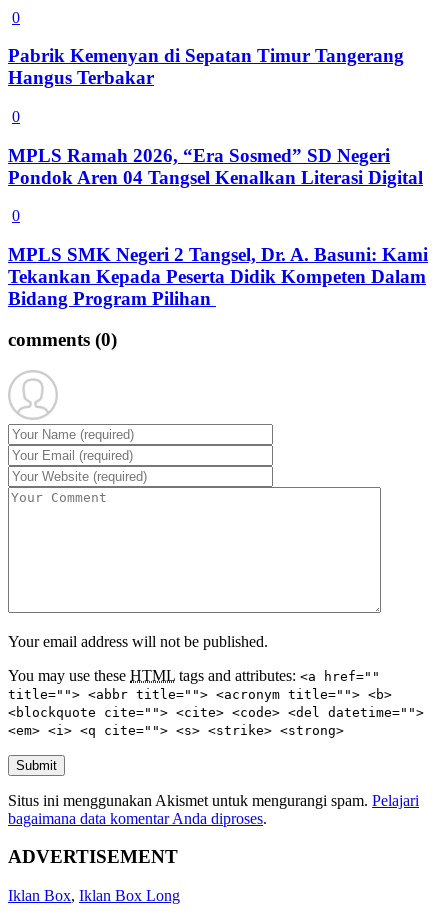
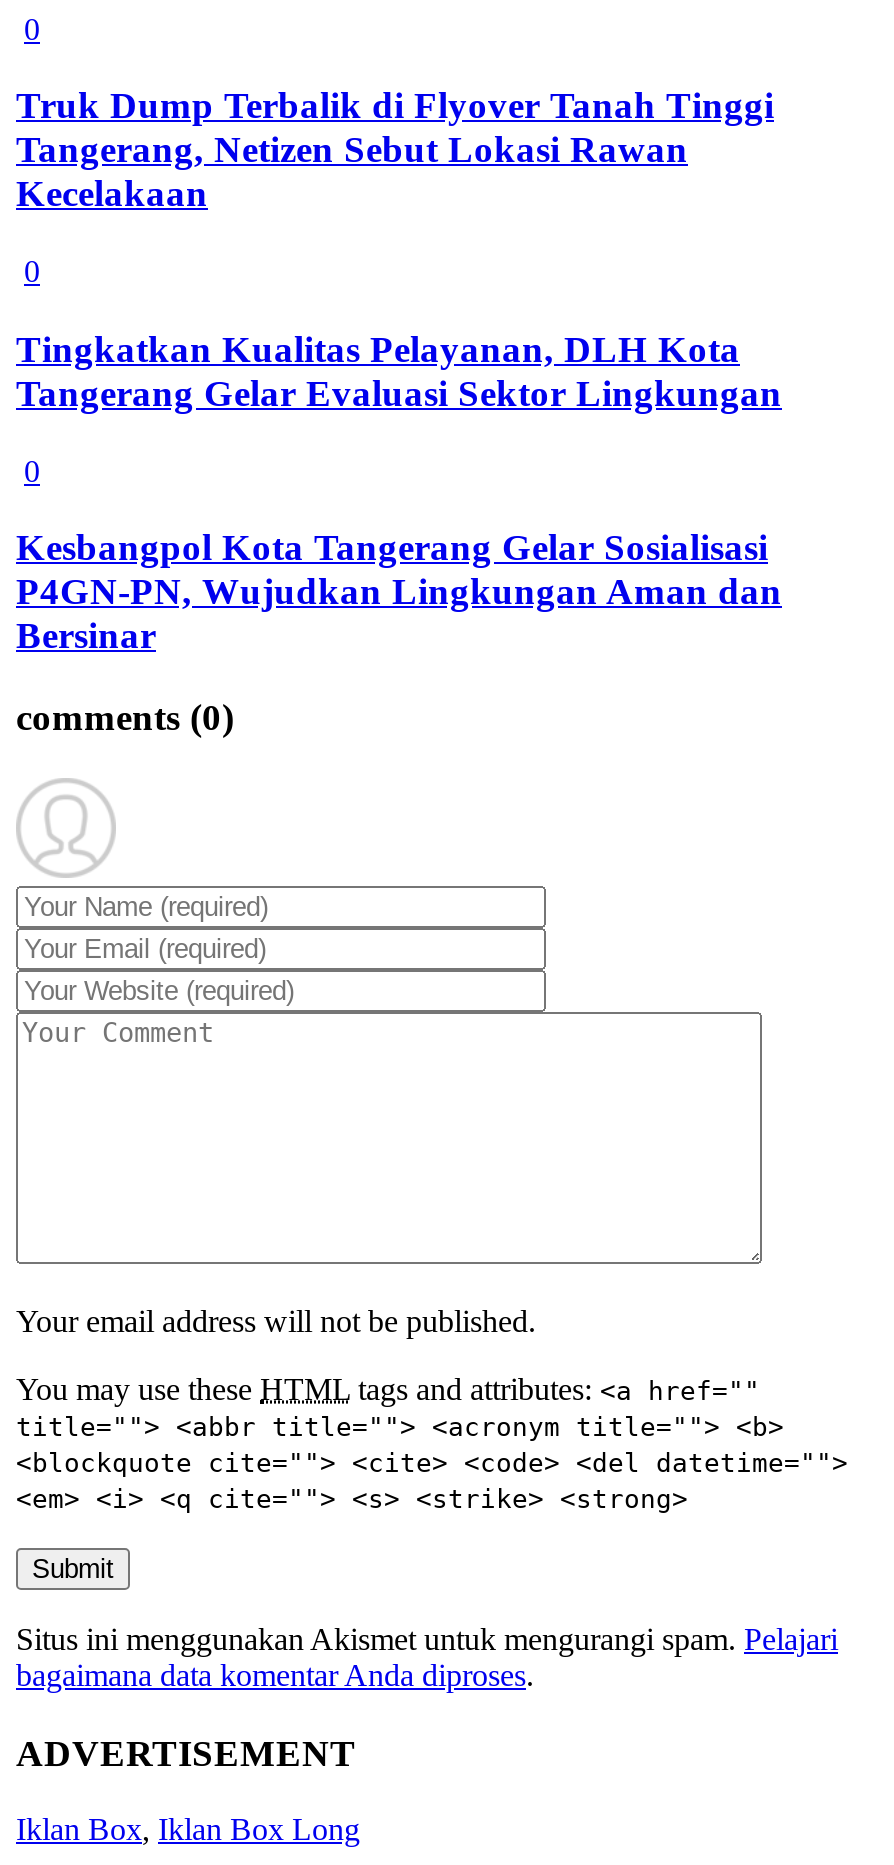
[8,45,404,88] Pabrik Kemenyan di Sepatan Timur Tangerang | Hangus Terbakar -> [16,85,774,215] Truk Dump Terbalik di Flyover Tanah Tinggi | Tangerang, Netizen Sebut Lokasi Rawan | Kecelakaan
[8,145,423,188] MPLS Ramah 2026, “Era Sosmed” SD Negeri | Pondok Aren 04 Tangsel Kenalkan Literasi Digital -> [16,327,782,413] Tingkatkan Kualitas Pelayanan, DLH Kota | Tangerang Gelar Evaluasi Sektor Lingkungan
[8,244,428,309] MPLS SMK Negeri 2 Tangsel, Dr. A. Basuni: Kami | Tekankan Kepada Peserta Didik Kompeten Dalam | Bidang Program Pilihan -> [16,526,782,656] Kesbangpol Kota Tangerang Gelar Sosialisasi | P4GN-PN, Wujudkan Lingkungan Aman dan | Bersinar

